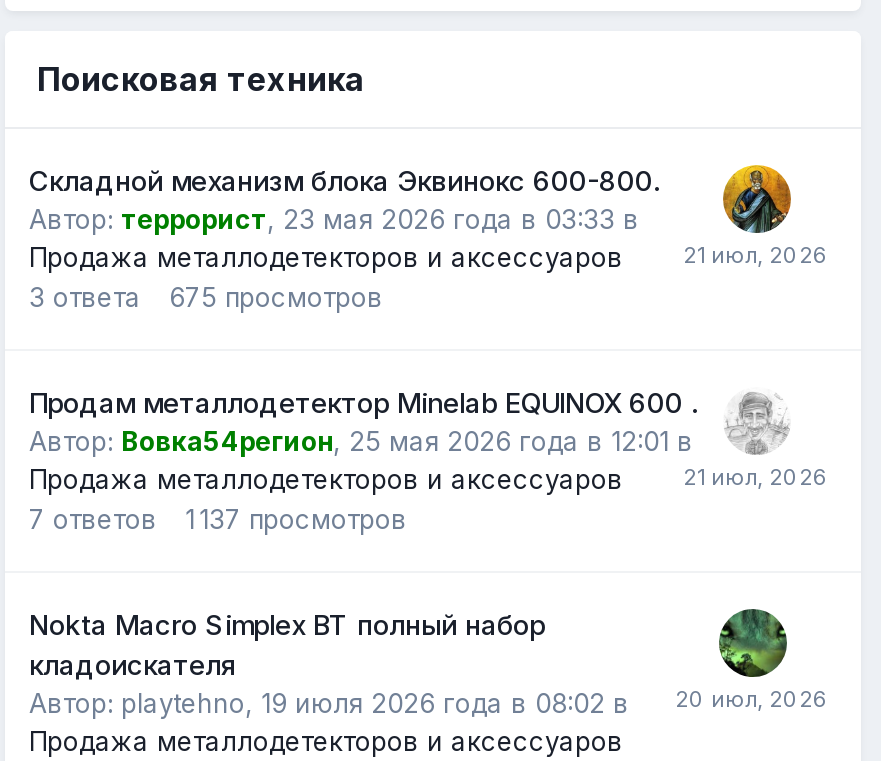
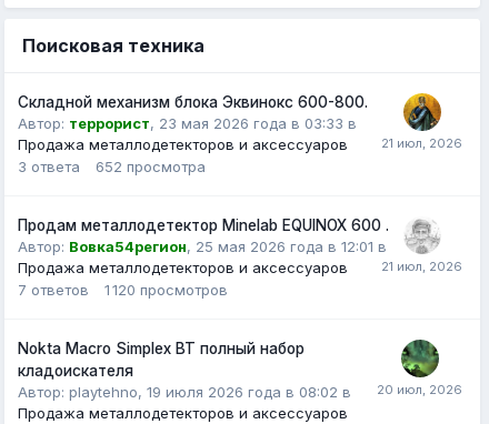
[169,281,383,313] 675 просмотров -> [96,158,206,175] 652 просмотра
[29,503,407,535] 7 ответов 1 137 просмотров -> [18,281,228,298] 7 ответов 1 120 просмотров

